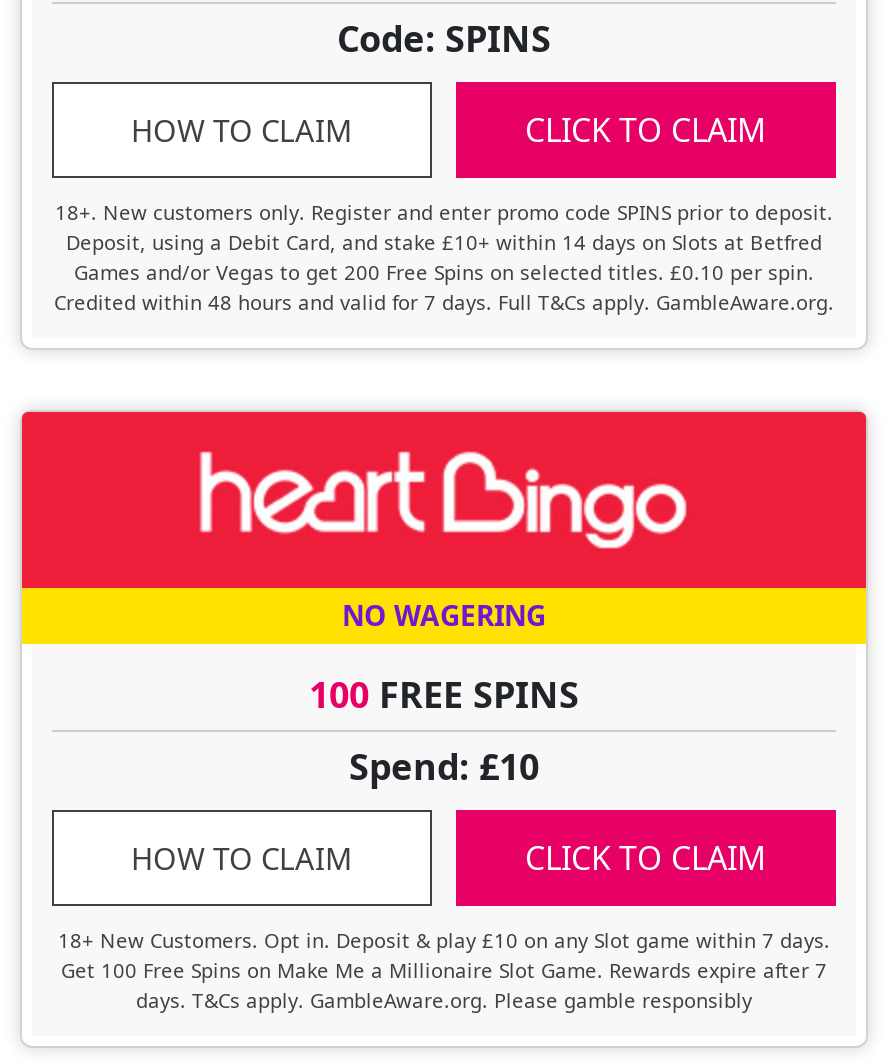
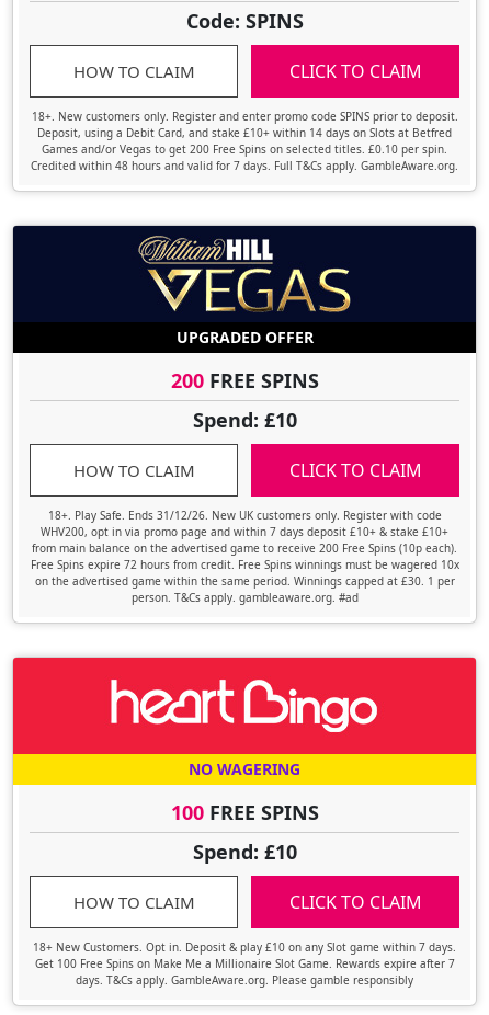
none -> [12,225,477,605] [image] | UPGRADED OFFER | 200 FREE SPINS | Spend: £10 | CLICK TO CLAIM | HOW TO CLAIM | 18+. Play Safe. Ends 31/12/26. New UK customers only. Register with code | WHV200, opt in via promo page and within 7 days deposit £10+ & stake £10+ | from main balance on the advertised game to receive 200 Free Spins (10p each). | Free Spins expire 72 hours from credit. Free Spins winnings must be wagered 10x | on the advertised game within the same period. Winnings capped at £30. 1 per | person. T&Cs apply. gambleaware.org. #ad

